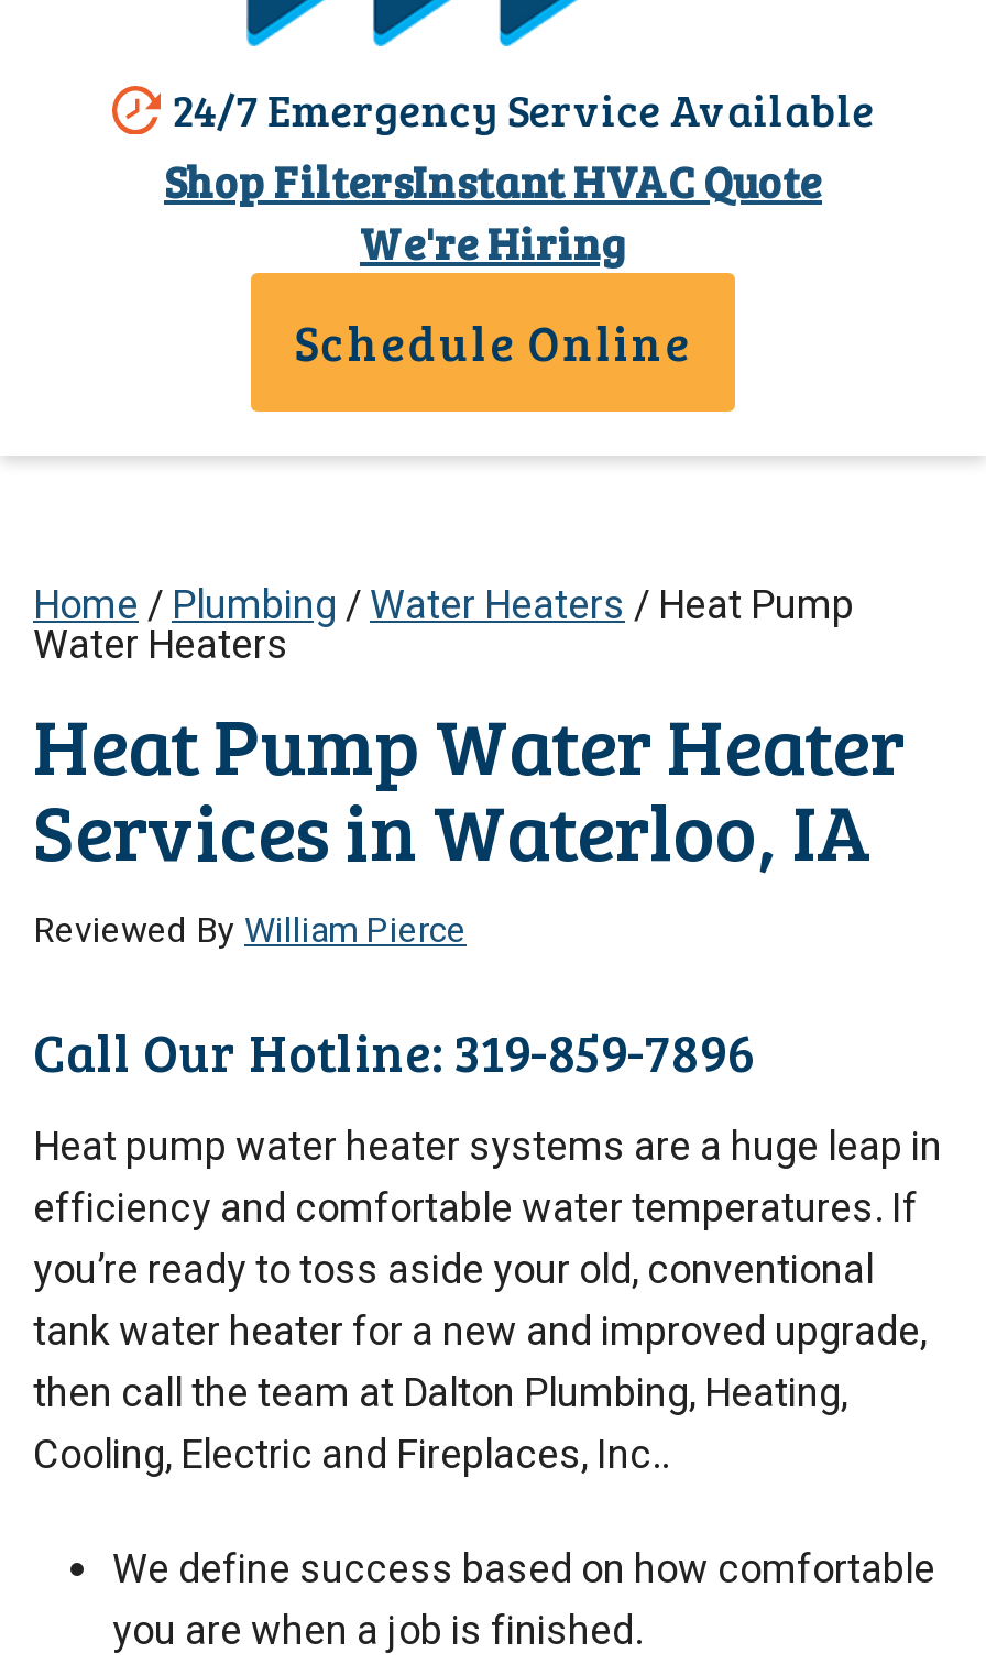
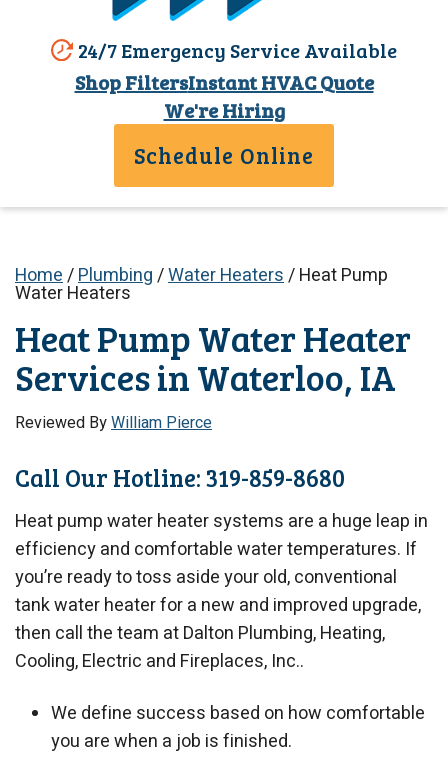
[33,1016,755,1088] Call Our Hotline: 319-859-7896 -> [15,461,345,494] Call Our Hotline: 319-859-8680

